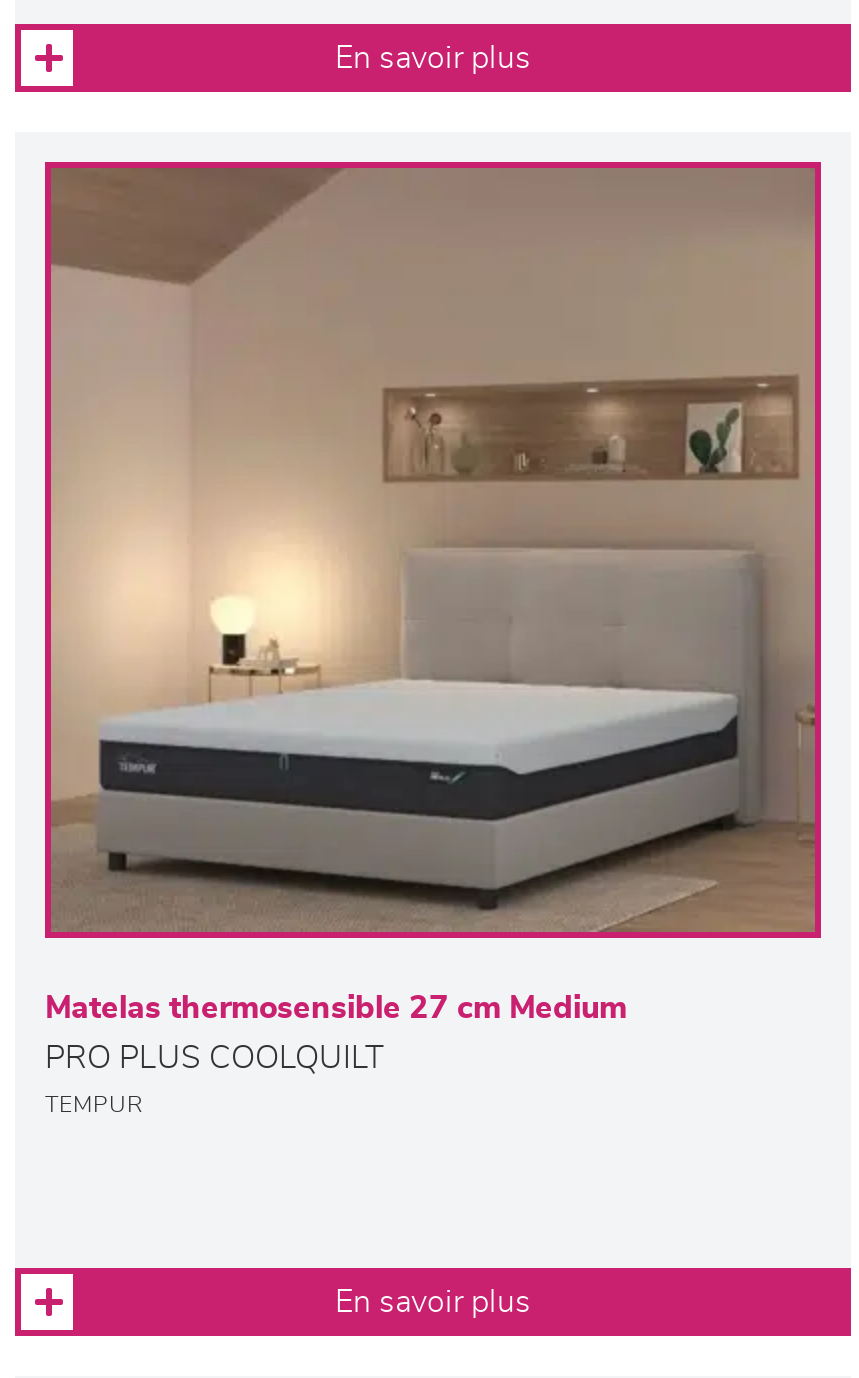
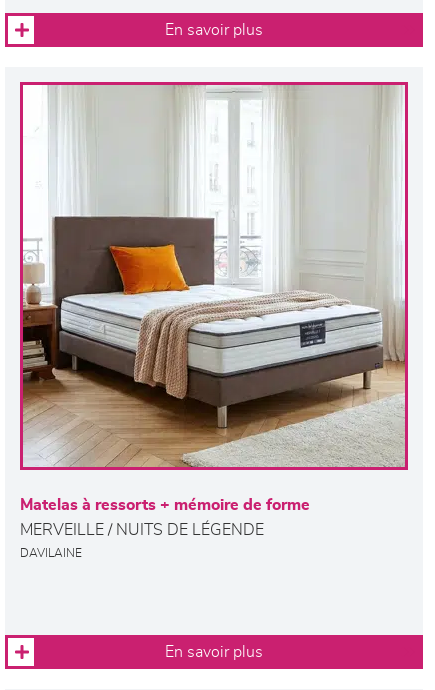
[45,166,817,1024] [image] | Matelas thermosensible 27 cm Medium -> [20,84,406,513] [image] | Matelas à ressorts + mémoire de forme
[45,1042,383,1074] PRO PLUS COOLQUILT -> [20,522,264,538] MERVEILLE / NUITS DE LÉGENDE
[45,1094,143,1116] TEMPUR -> [20,548,82,559] DAVILAINE

